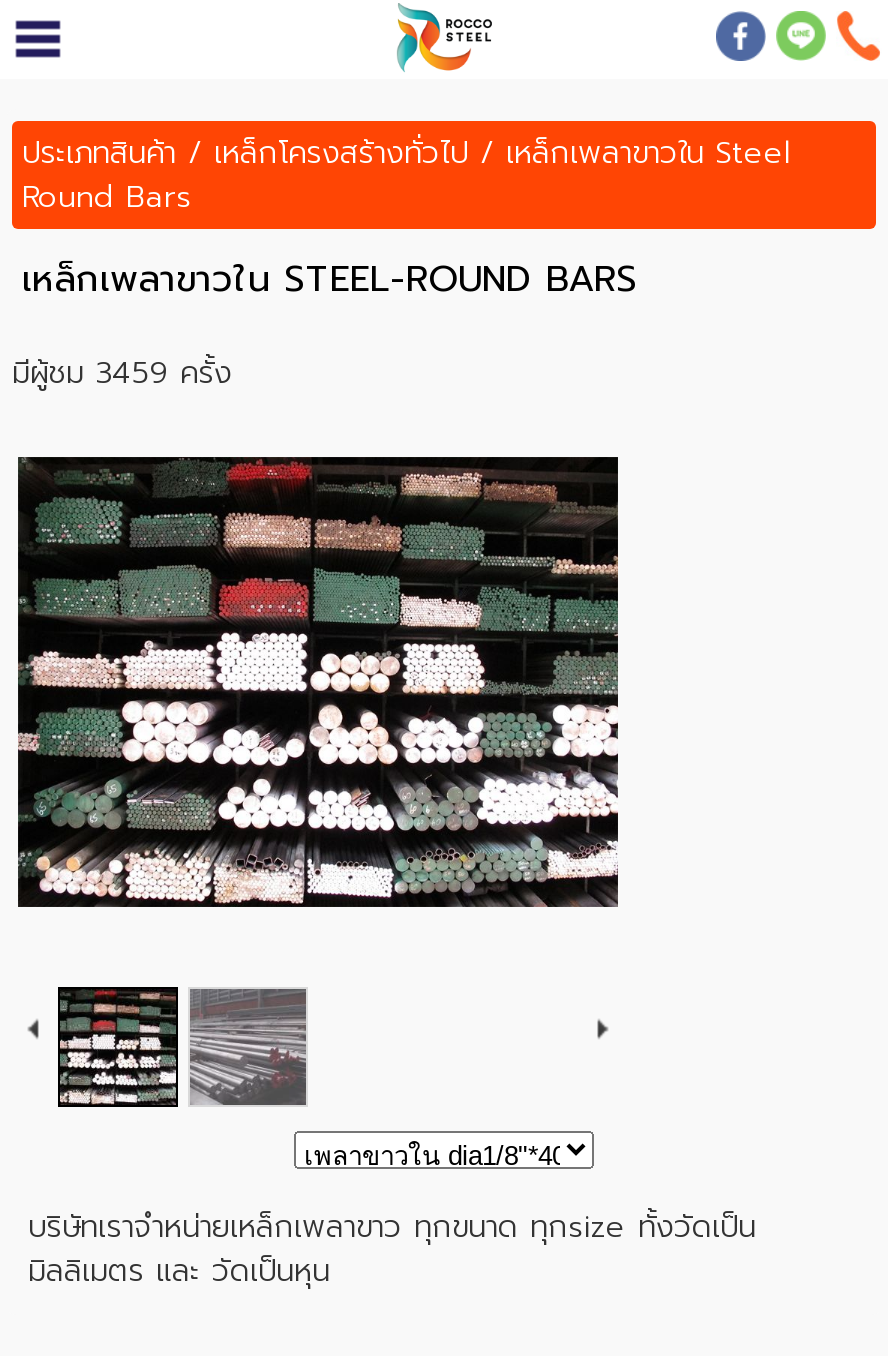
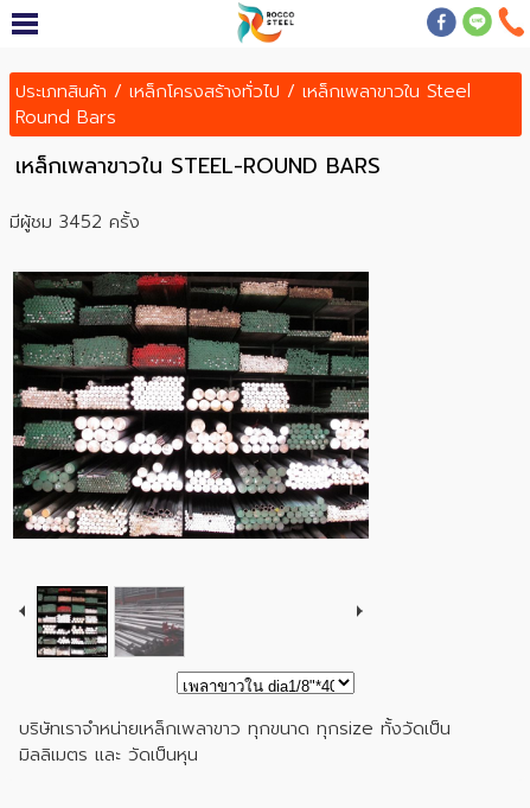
[12,351,232,395] มีผู้ชม 3459 ครั้ง -> [9,209,140,235] มีผู้ชม 3452 ครั้ง

